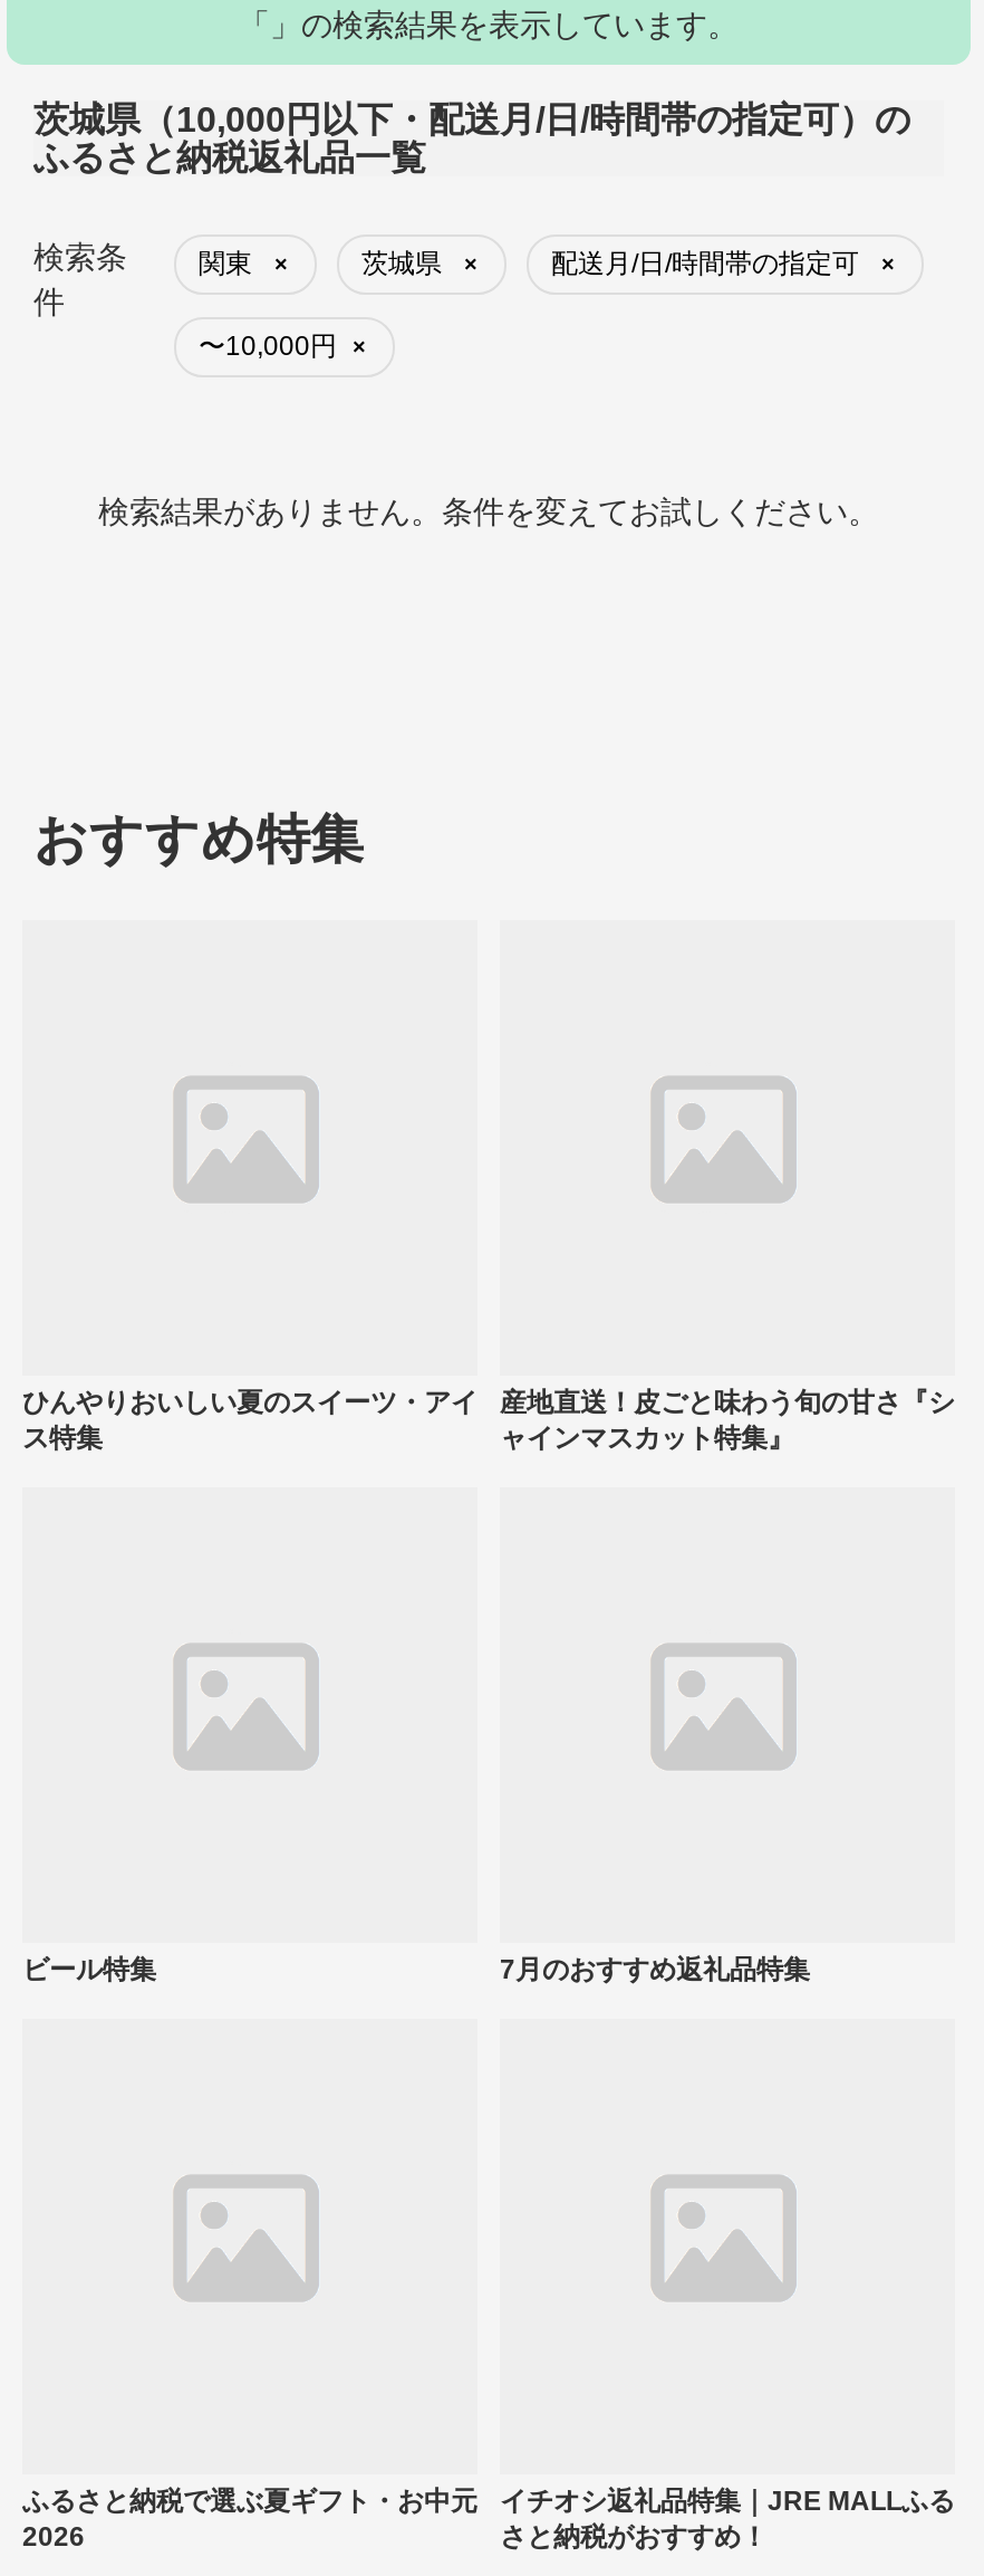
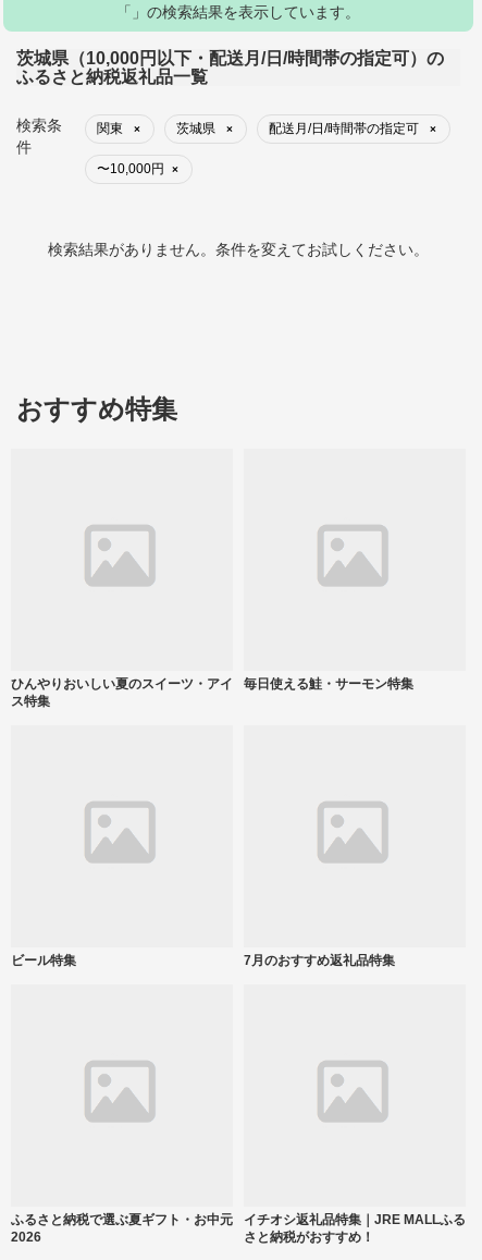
[500,1386,955,1453] 産地直送！皮ごと味わう旬の甘さ『シ | ャインマスカット特集』 -> [244,676,413,691] 毎日使える鮭・サーモン特集

